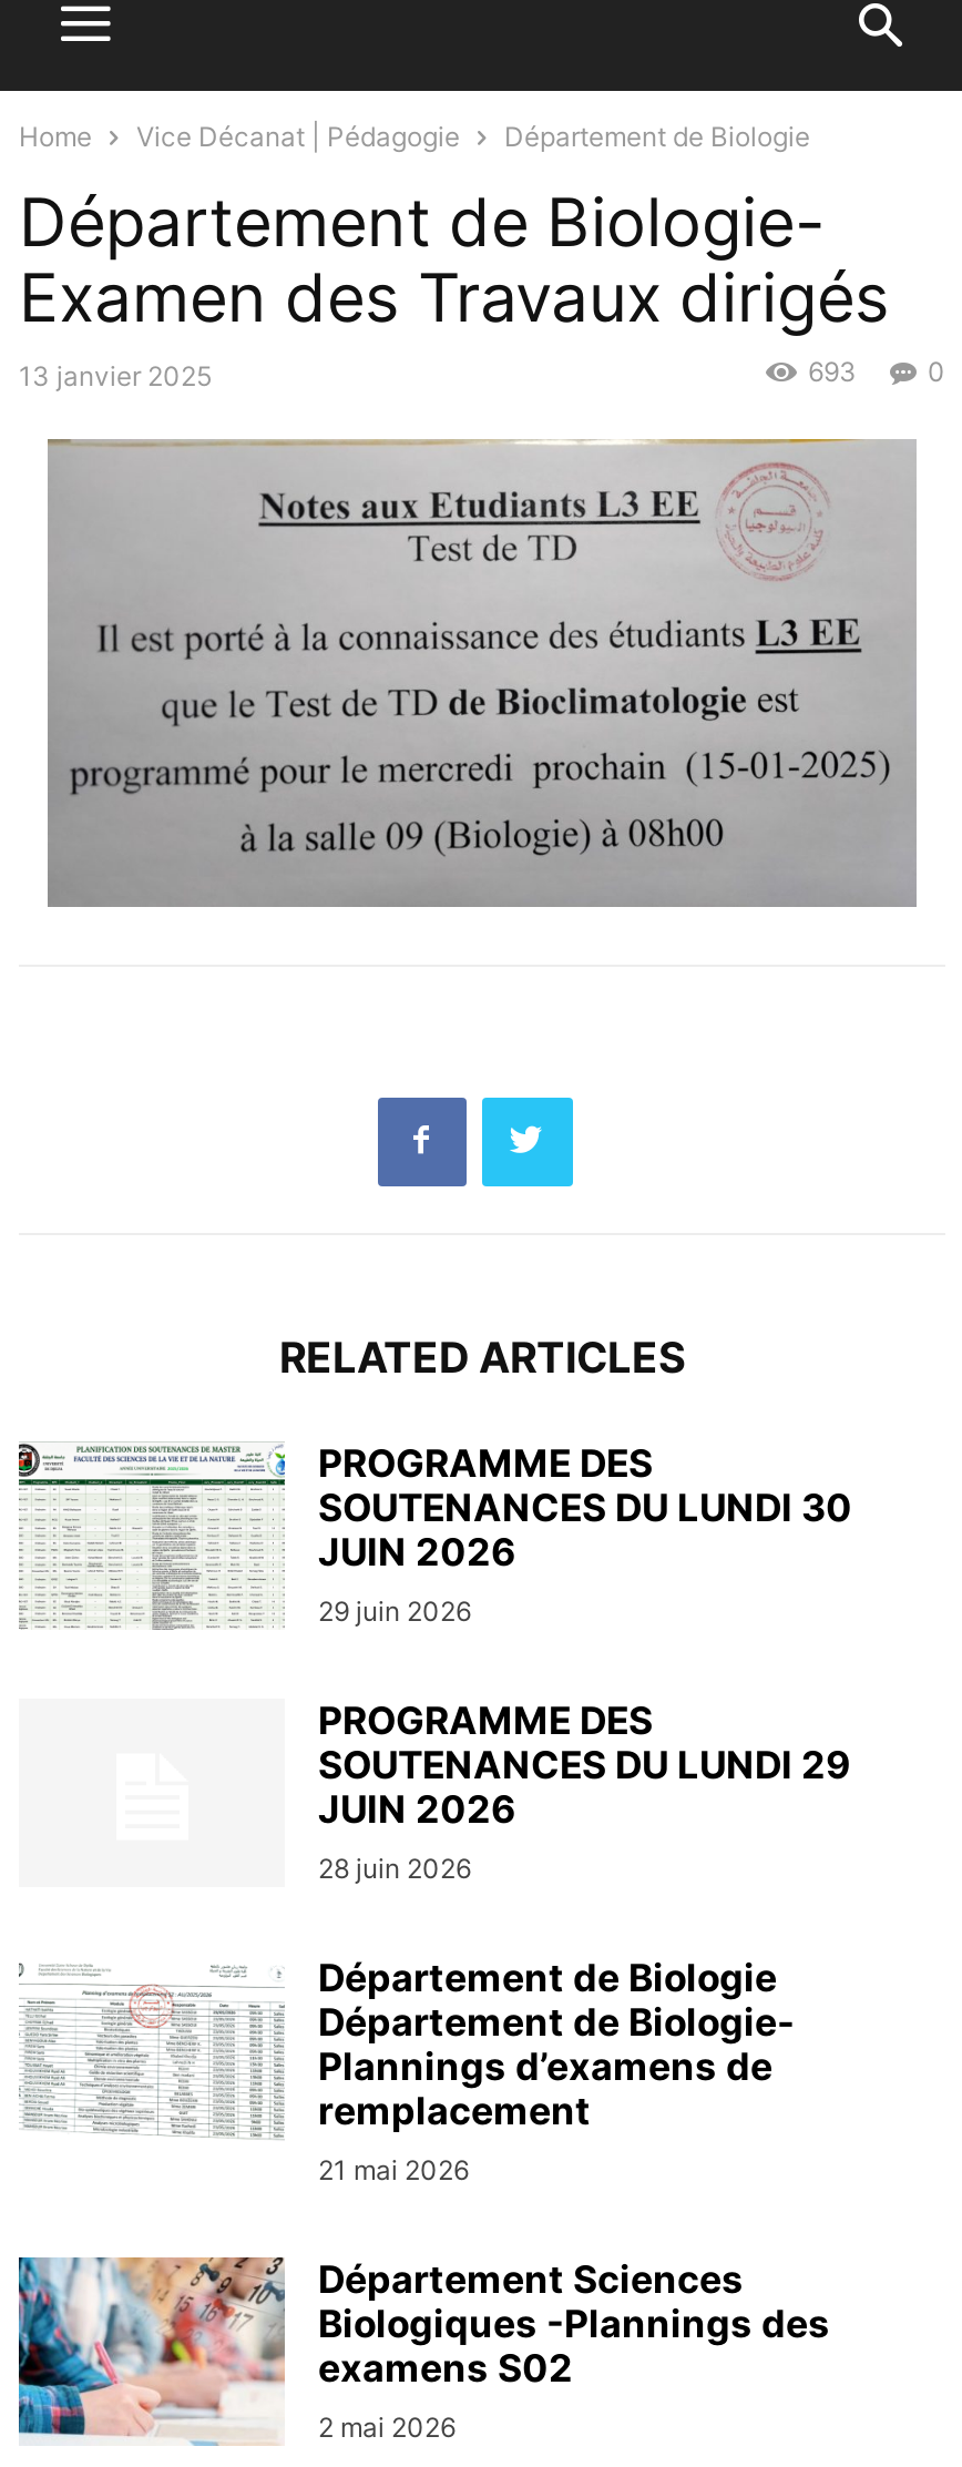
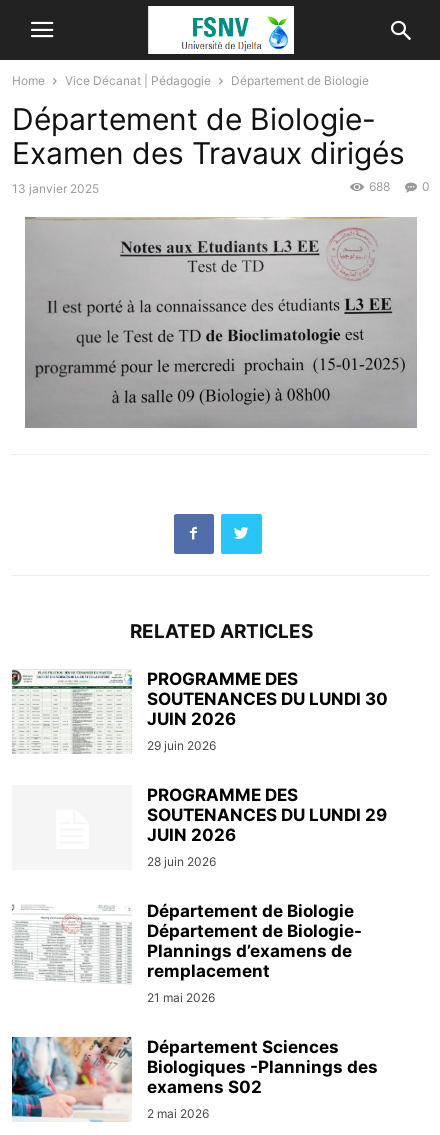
none -> [147,5,295,55] [image]
[808,355,857,388] 693 -> [369,179,390,194] 688

